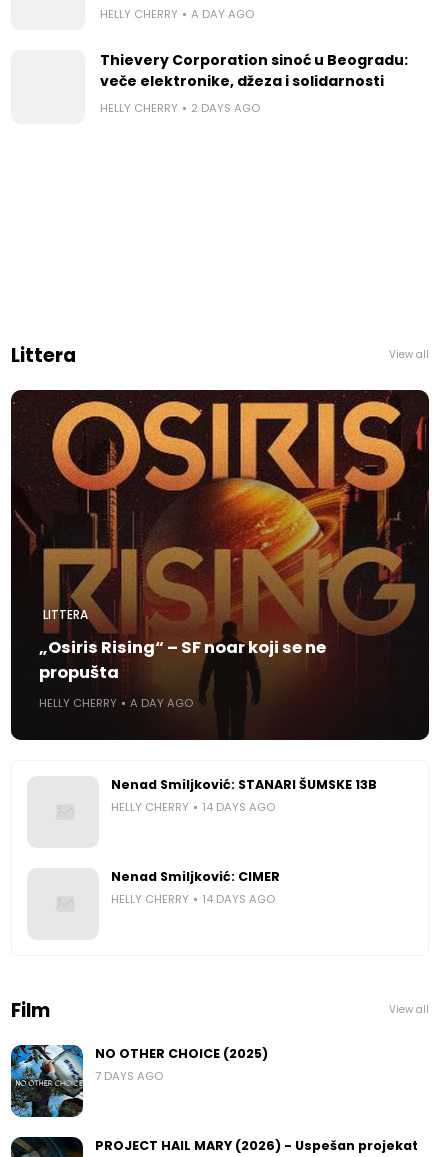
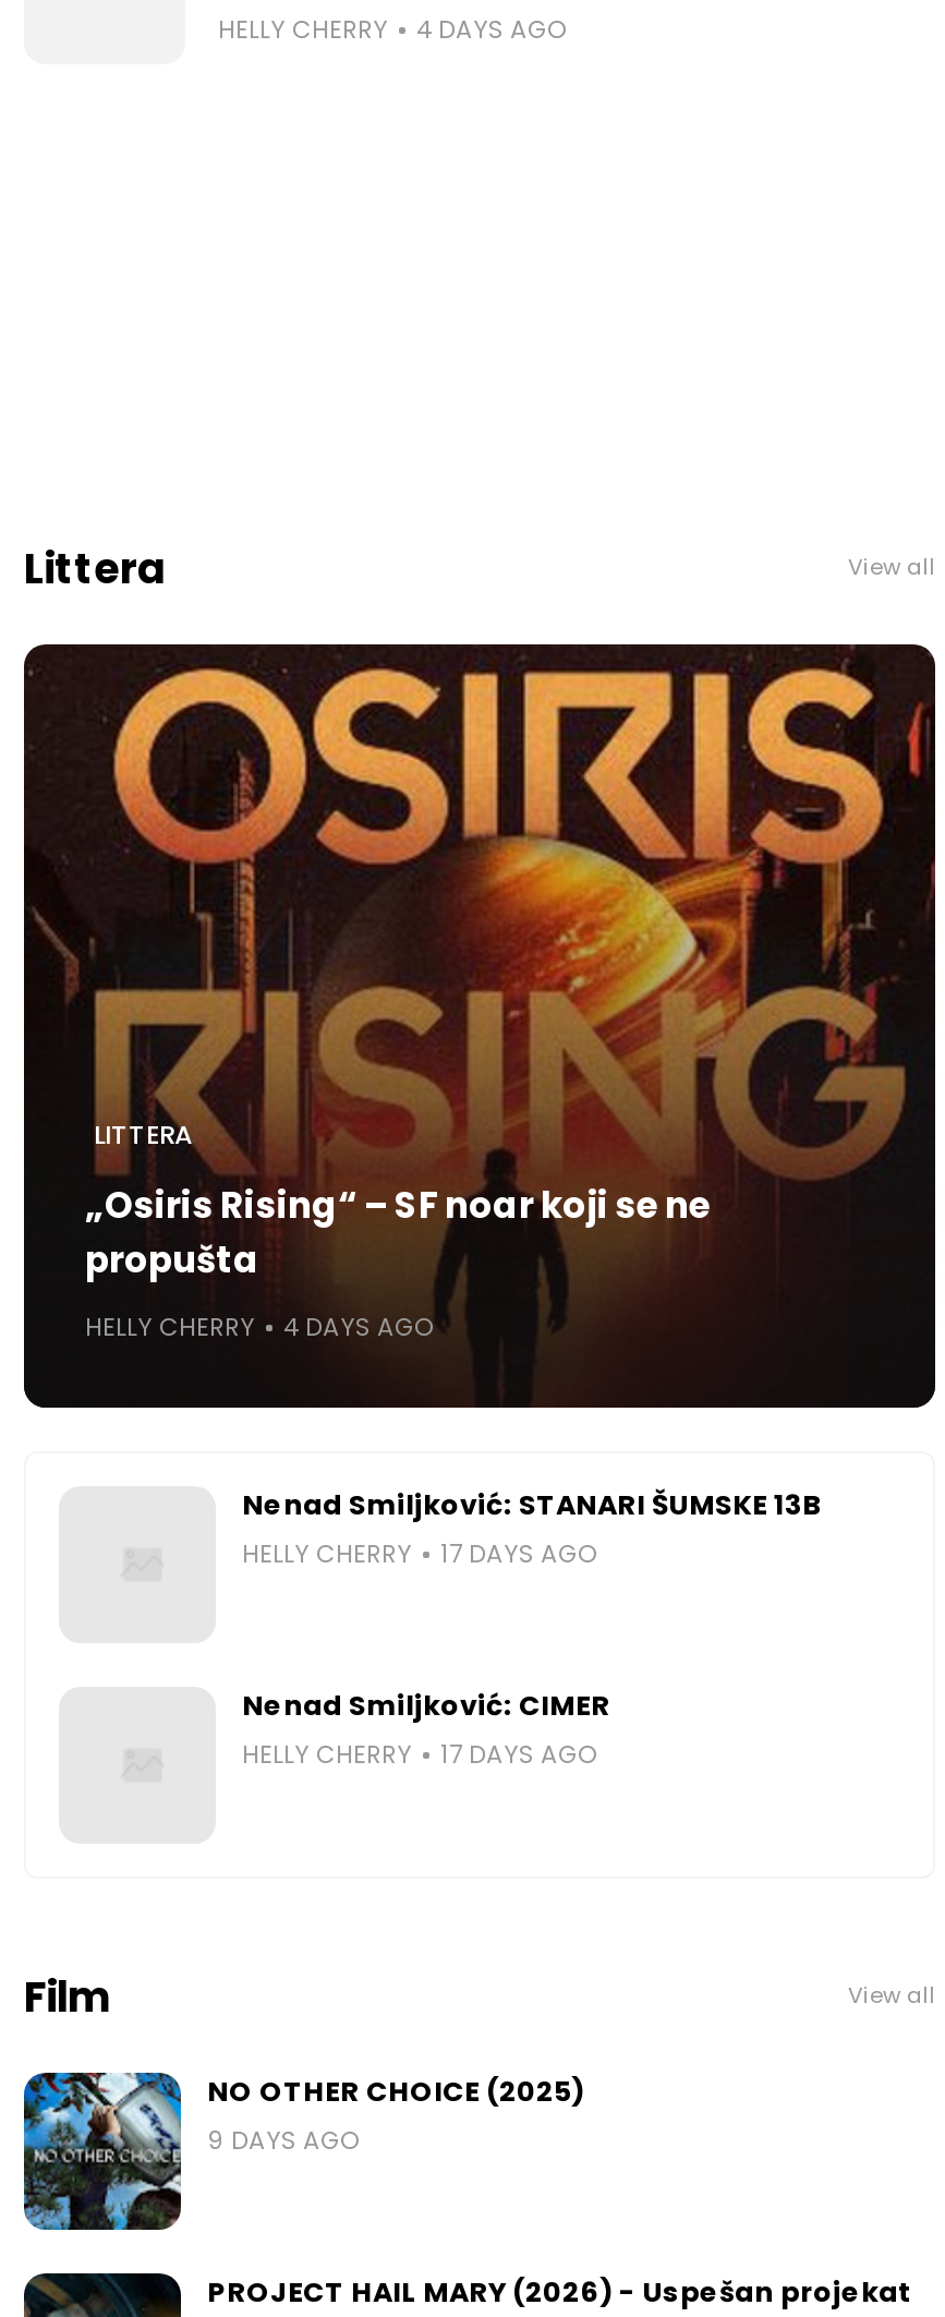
[100,6,408,116] A DAY AGO | Thievery Corporation sinoć u Beogradu: | veče elektronike, džeza i solidarnosti | HELLY CHERRY | 2 DAYS AGO -> [416,11,567,46] 4 DAYS AGO
[130,695,193,711] A DAY AGO -> [283,1309,434,1344] 4 DAYS AGO
[111,799,275,815] HELLY CHERRY 14 DAYS AGO -> [242,1535,597,1570] HELLY CHERRY 17 DAYS AGO
[111,891,275,907] HELLY CHERRY 14 DAYS AGO -> [242,1736,597,1771] HELLY CHERRY 17 DAYS AGO
[95,1068,163,1084] 7 DAYS AGO -> [207,2122,360,2157] 9 DAYS AGO

